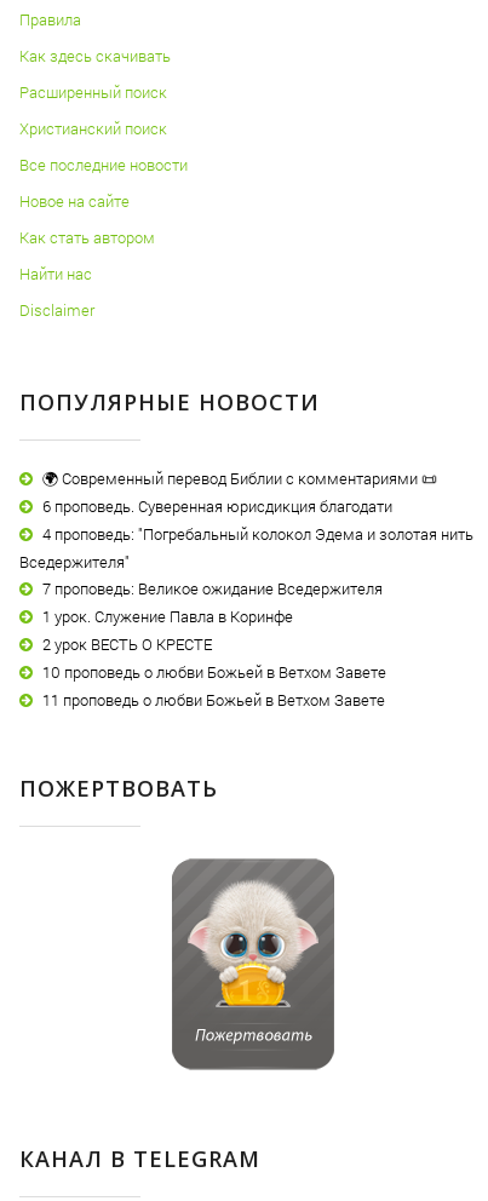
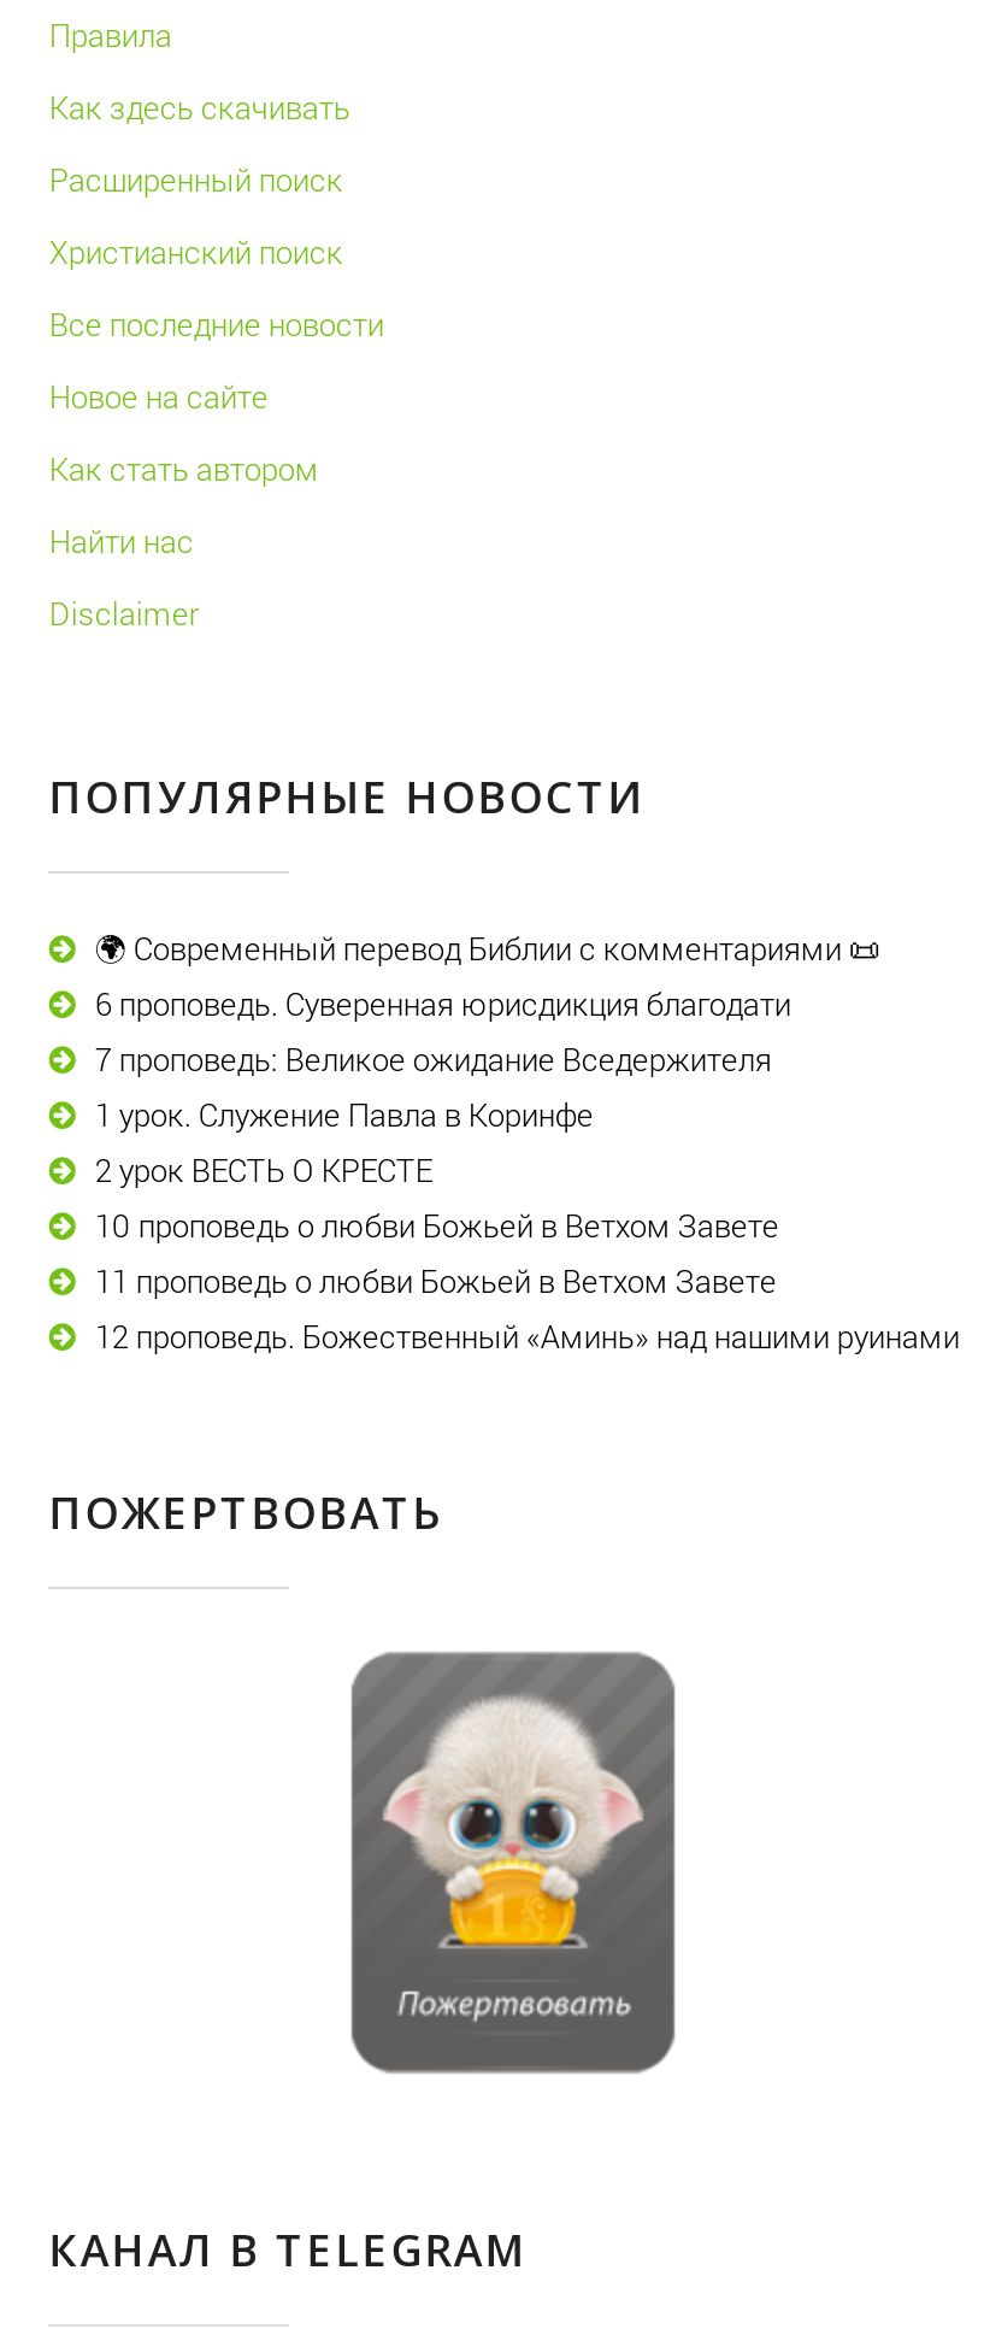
[20,523,474,573] 4 проповедь: "Погребальный колокол Эдема и золотая нить | Вседержителя" -> none
moved [43,578,387,711] -> [95,1036,779,1301]: 7 проповедь: Великое ожидание Вседержителя | 1 урок. Служение Павла в Коринфе | 2 урок ВЕСТЬ О КРЕСТЕ | 10 проповедь о любви Божьей в Ветхом Завете | 11 проповедь о любви Божьей в Ветхом Завете
none -> [95,1314,960,1357] 12 проповедь. Божественный «Аминь» над нашими руинами

